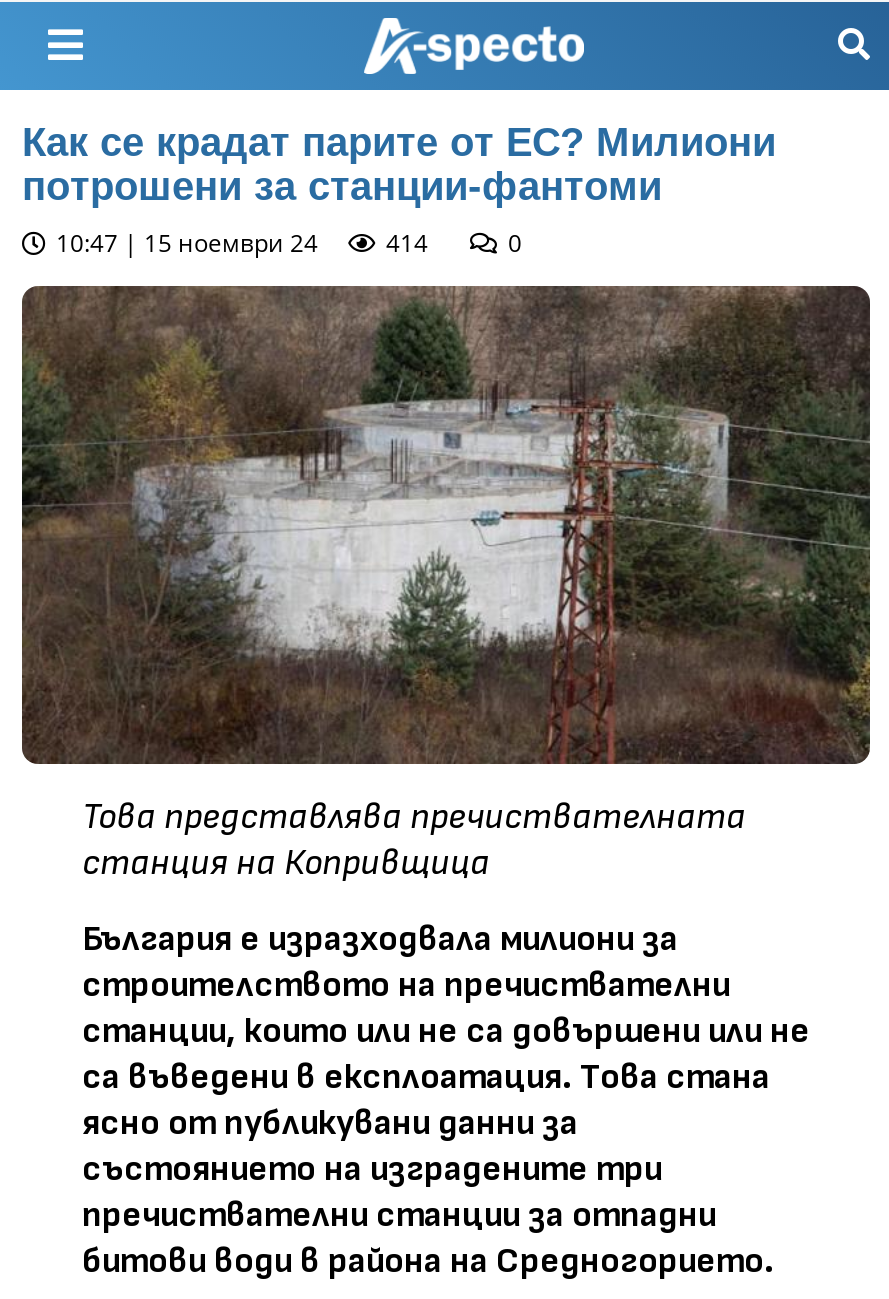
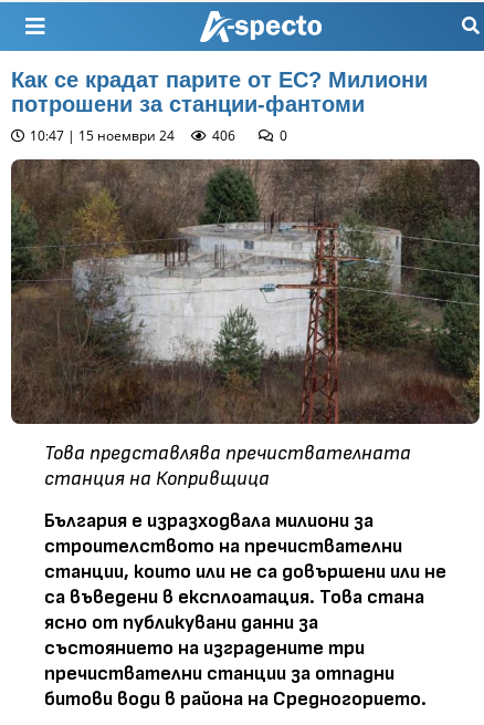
[386,226,428,260] 414 -> [212,126,235,145] 406

